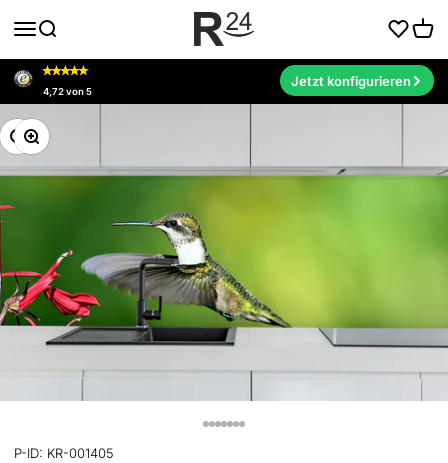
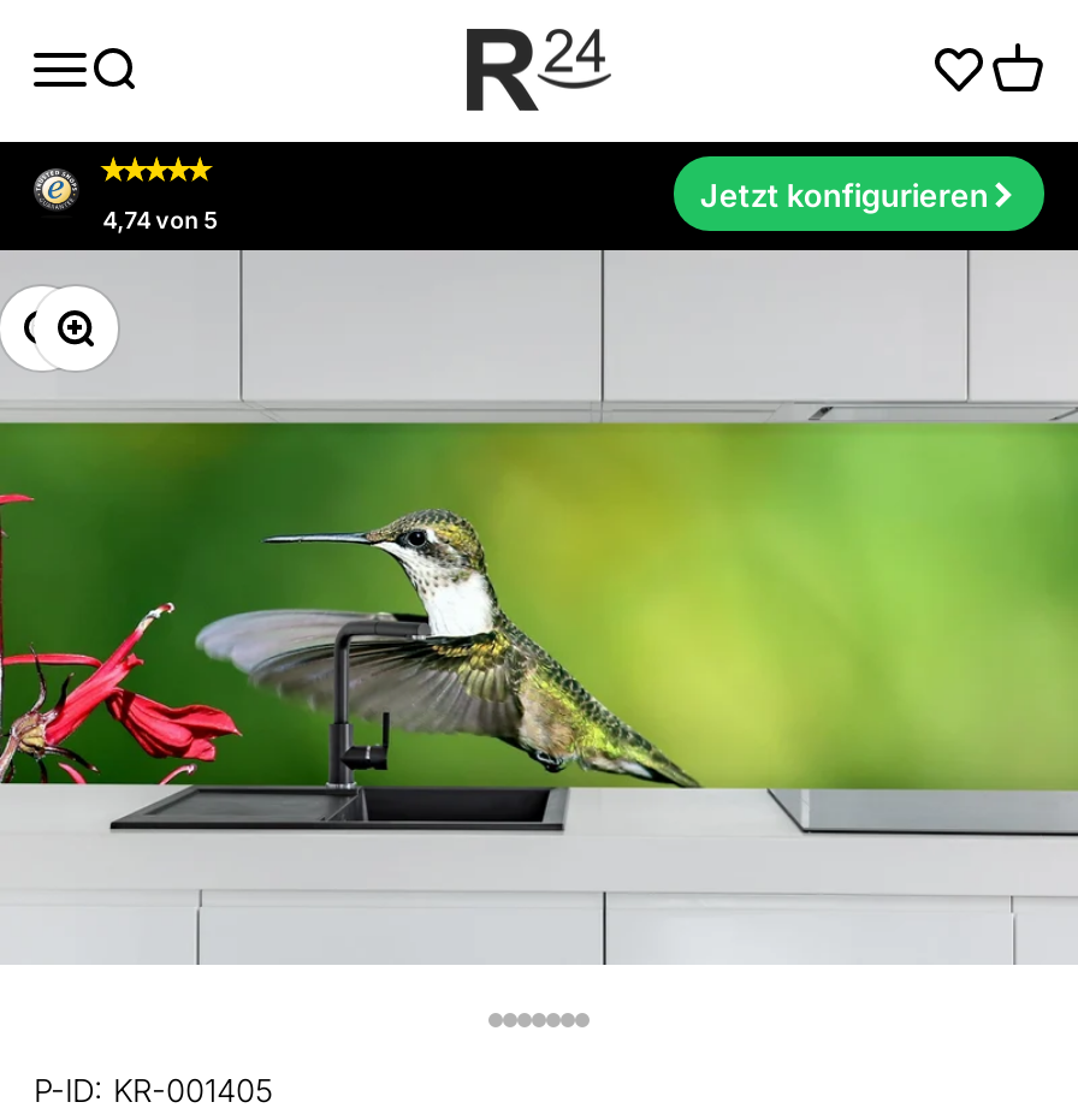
[43,85,92,96] 4,72 von 5 -> [103,205,218,231] 4,74 von 5

